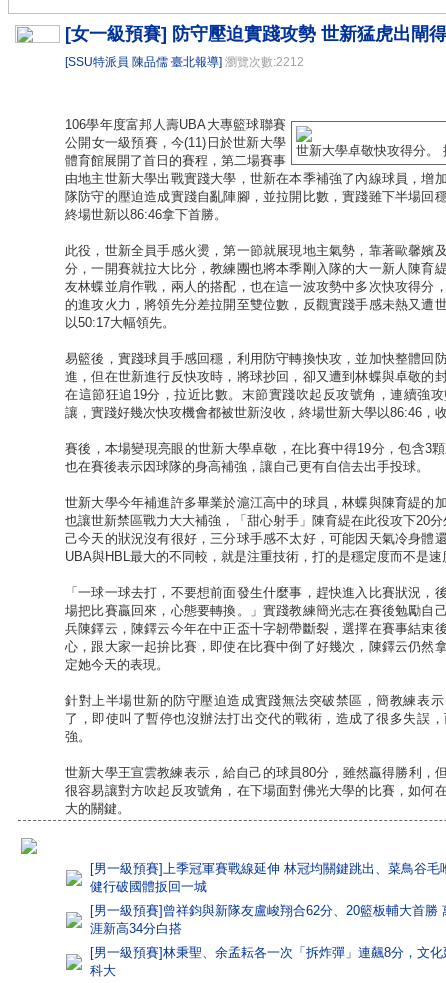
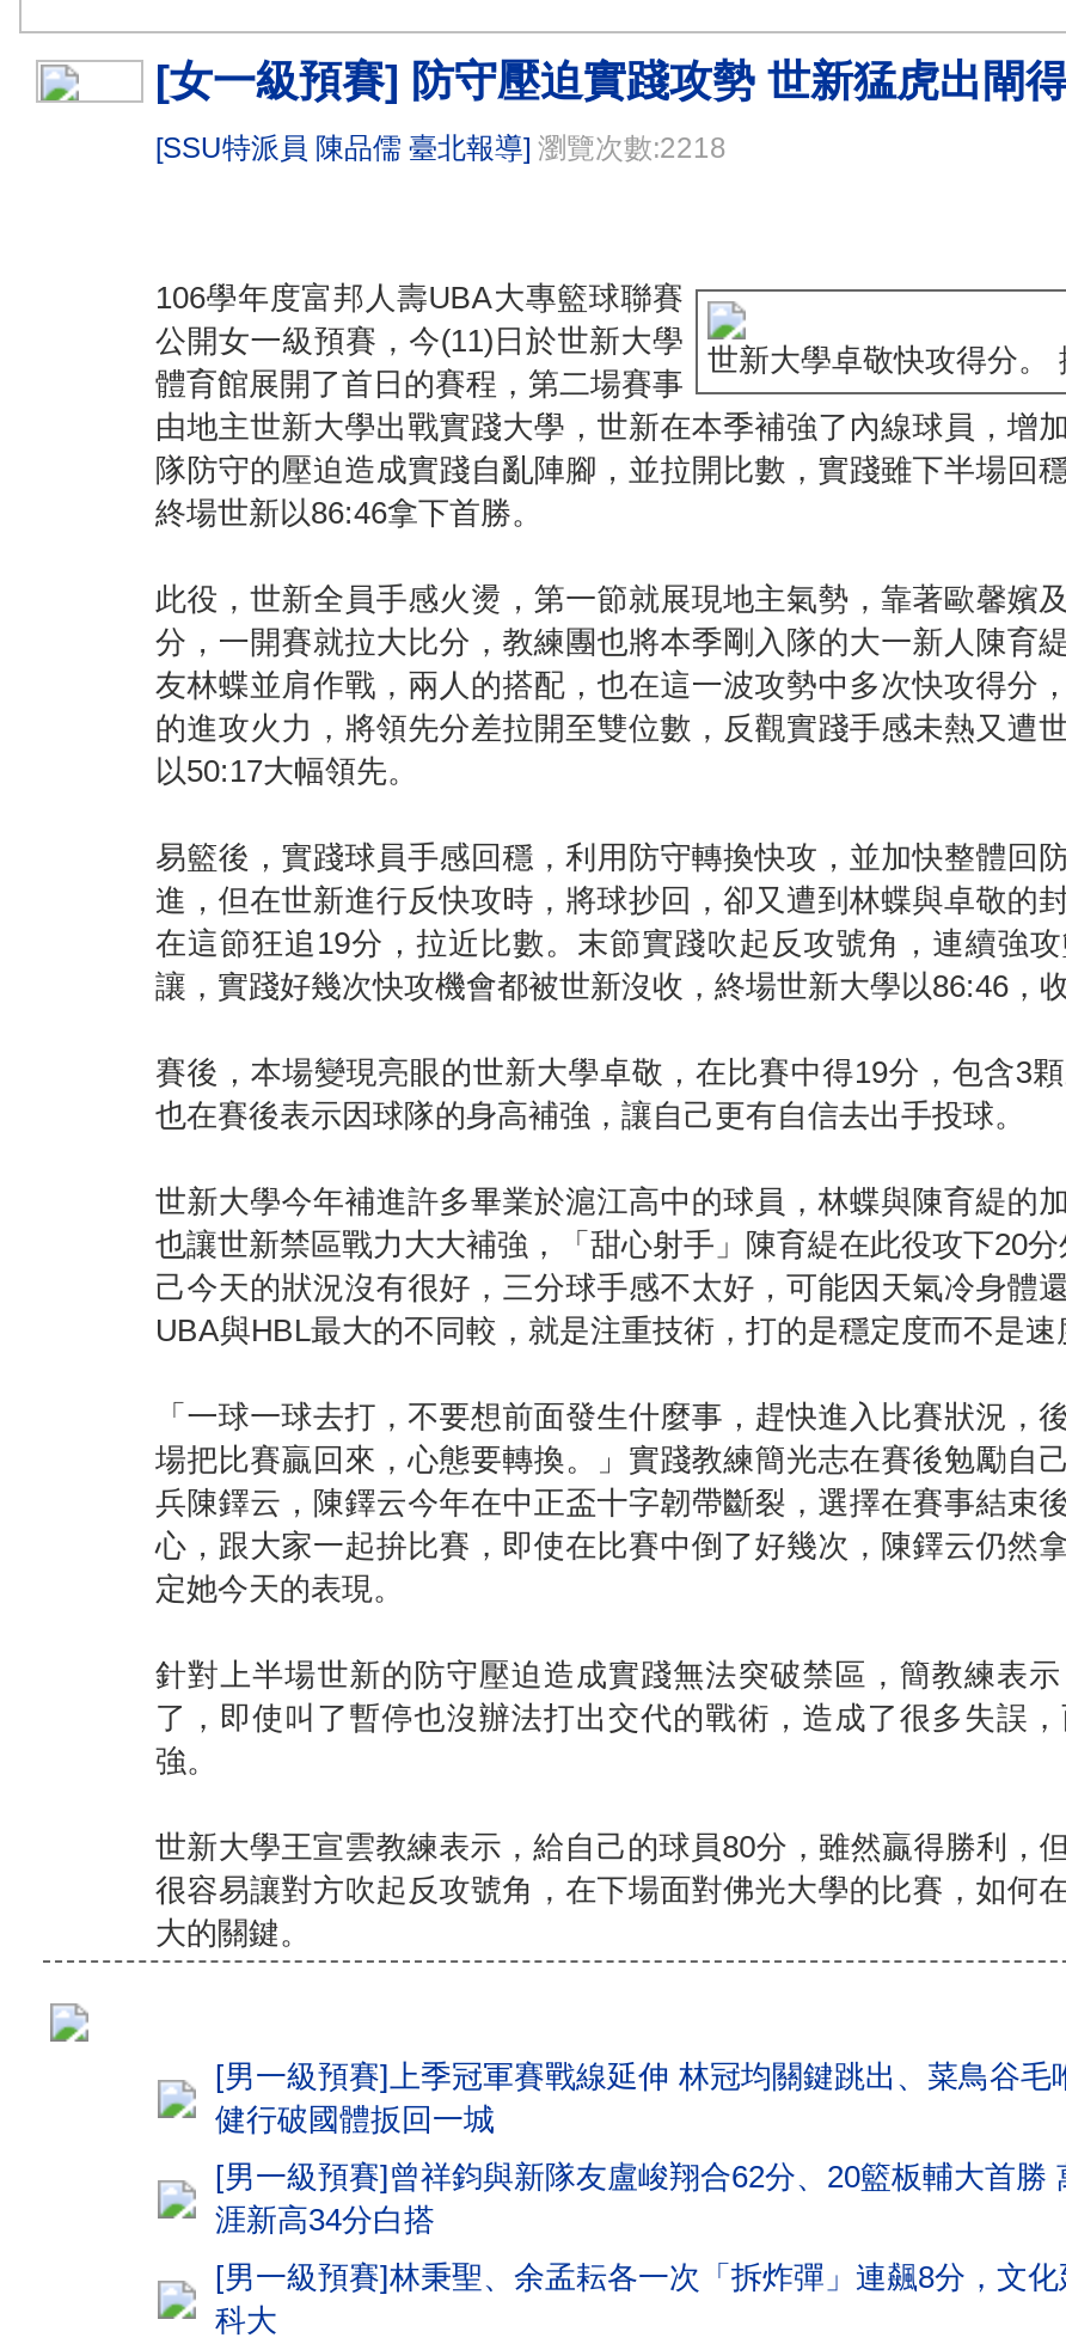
[65,55,304,69] [SSU特派員 陳品儒 臺北報導]瀏覽次數:2212 -> [155,131,727,165] [SSU特派員 陳品儒 臺北報導]瀏覽次數:2218

